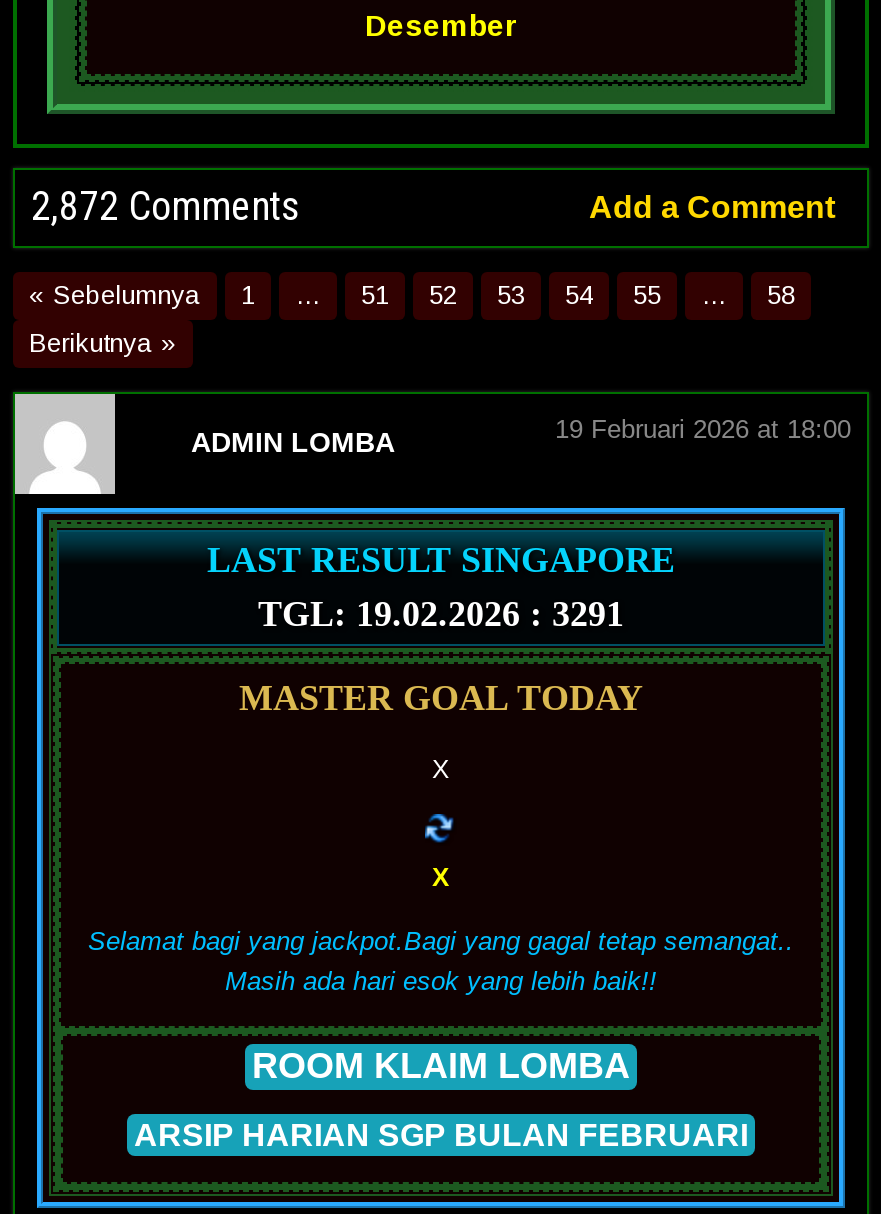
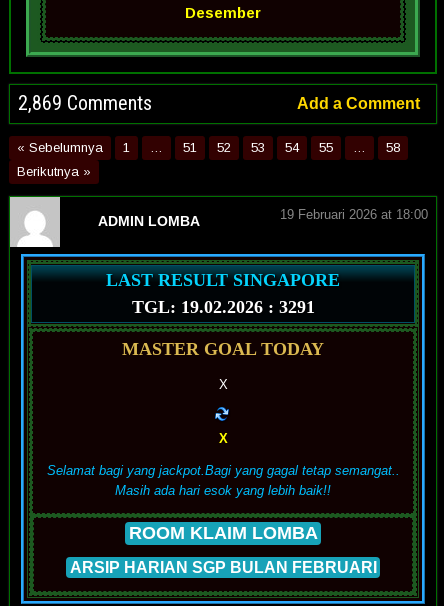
[31,182,299,230] 2,872 Comments -> [18,91,152,115] 2,869 Comments

